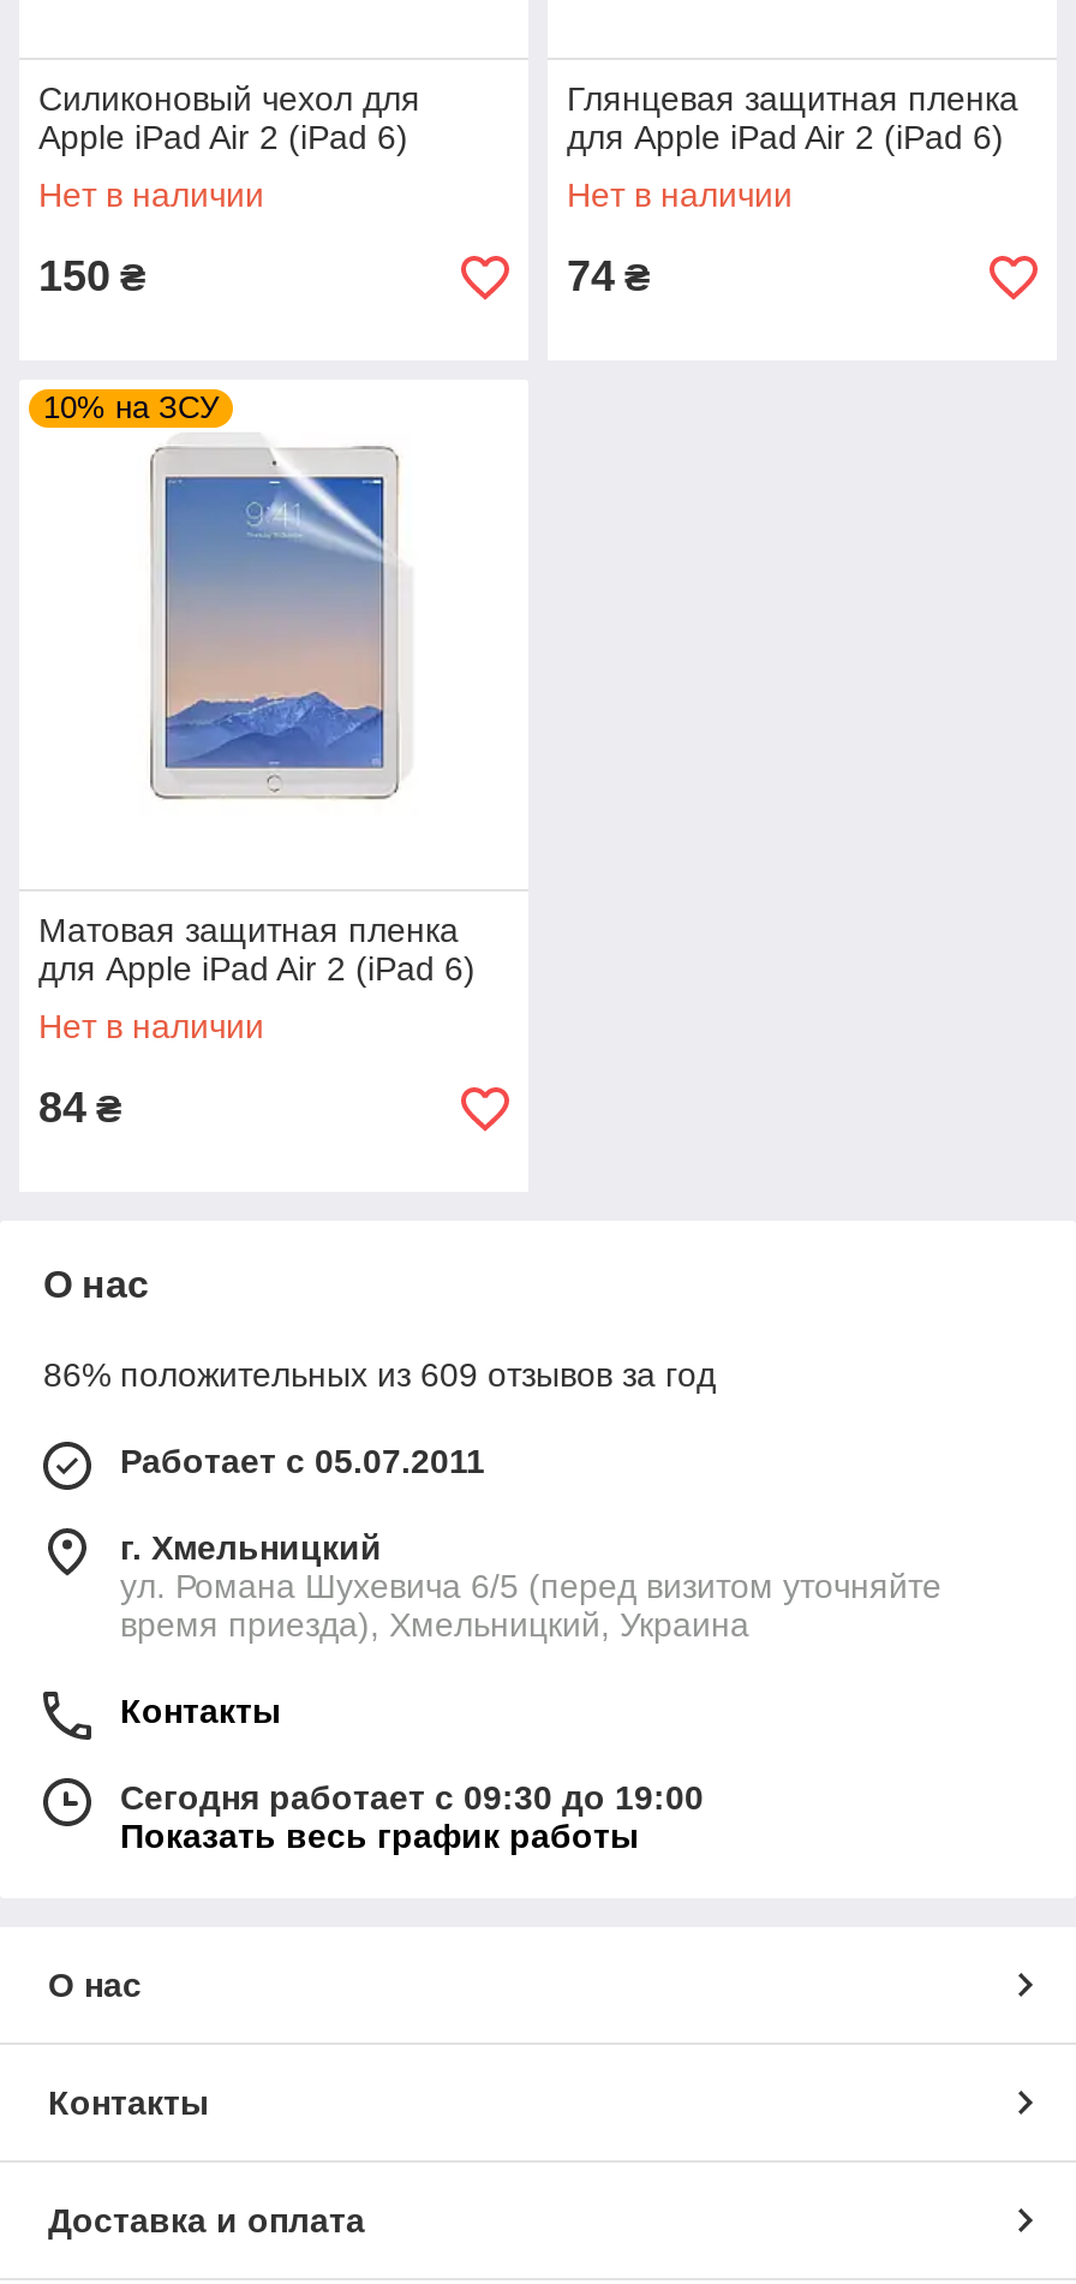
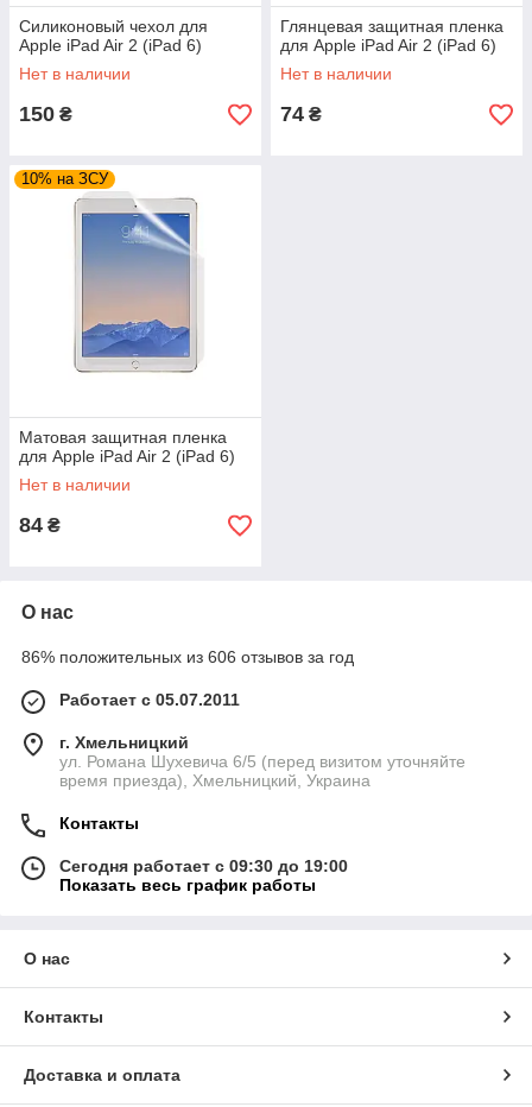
[43,1355,716,1394] 86% положительных из 609 отзывов за год -> [21,647,354,666] 86% положительных из 606 отзывов за год

